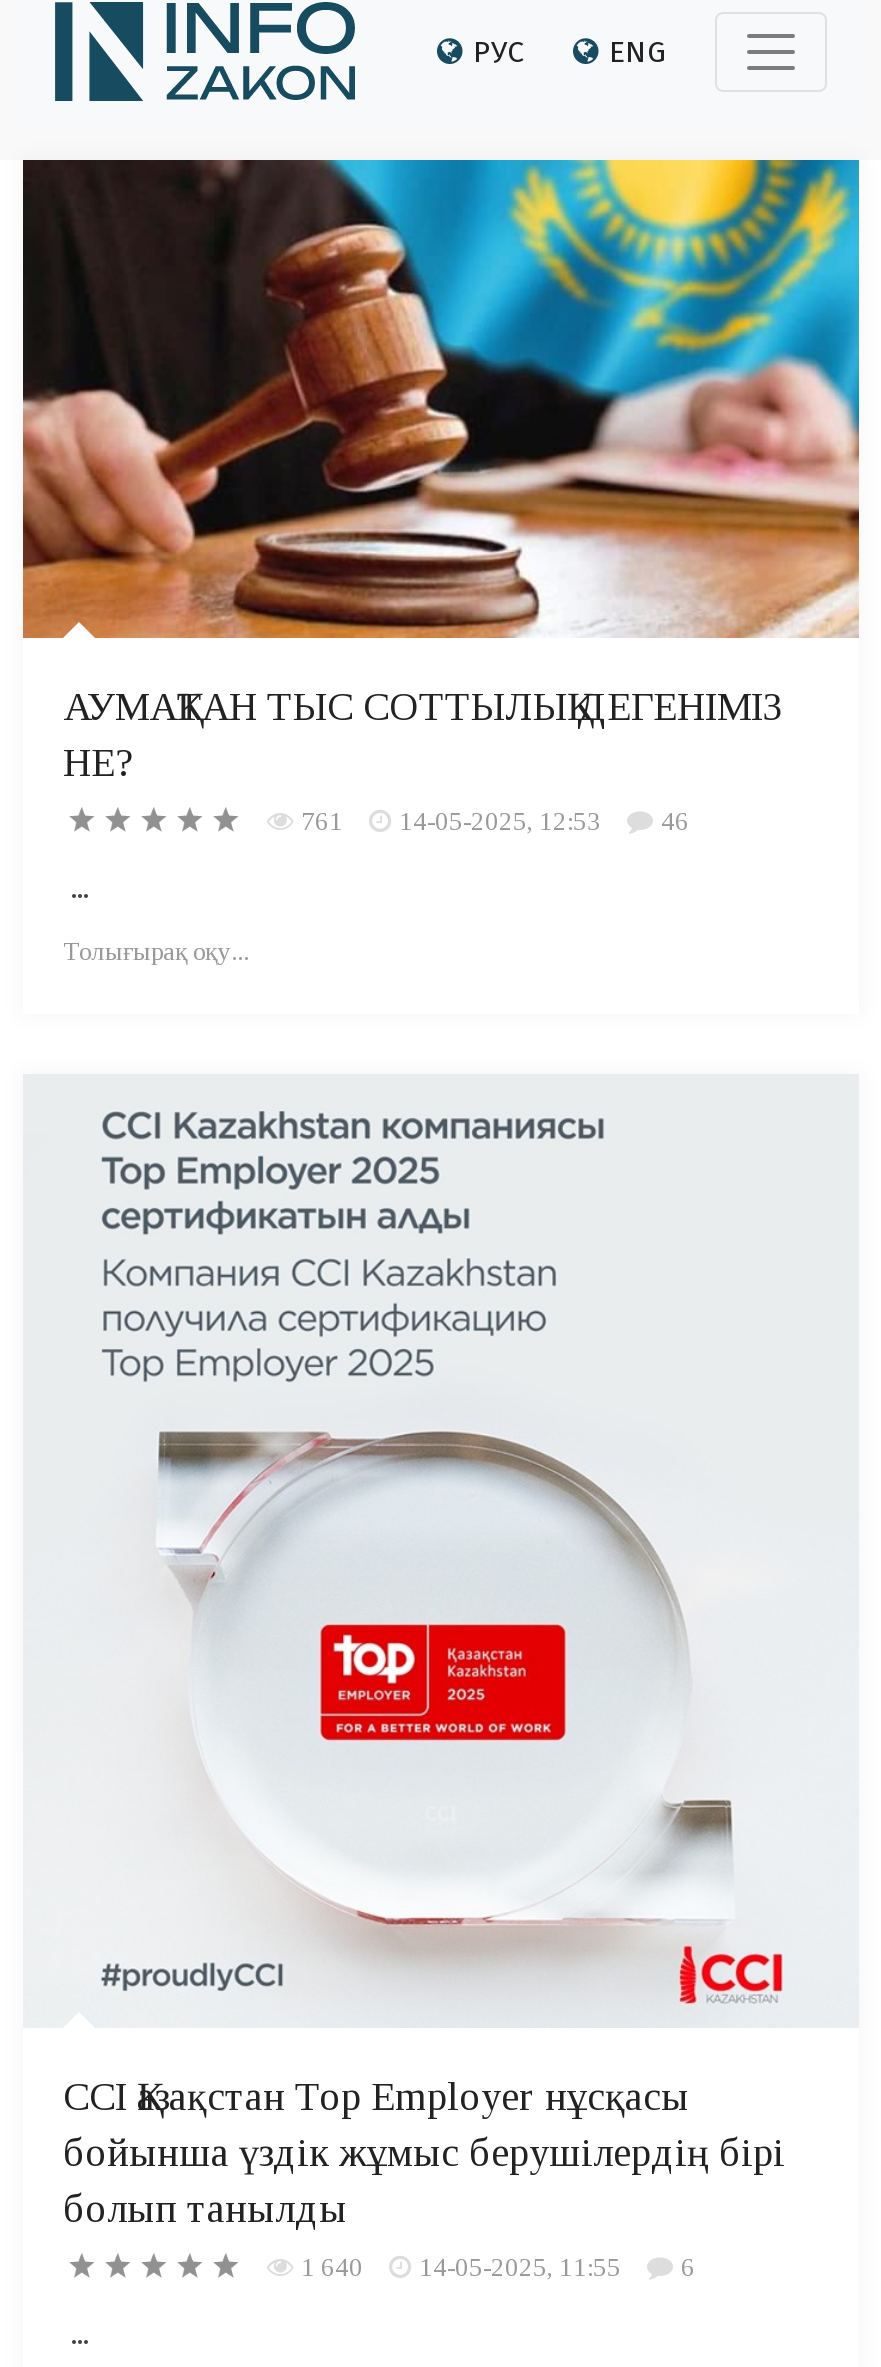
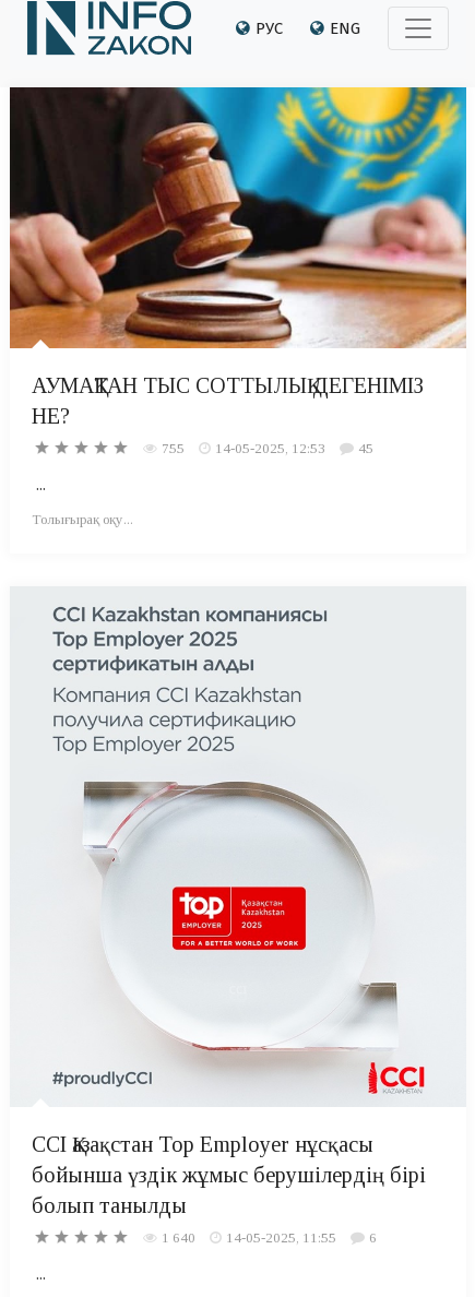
[301,806,343,836] 761 -> [162,440,185,456] 755
[661,806,689,836] 46 -> [358,440,373,456] 45

